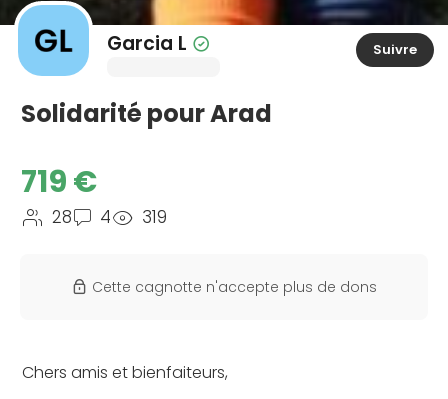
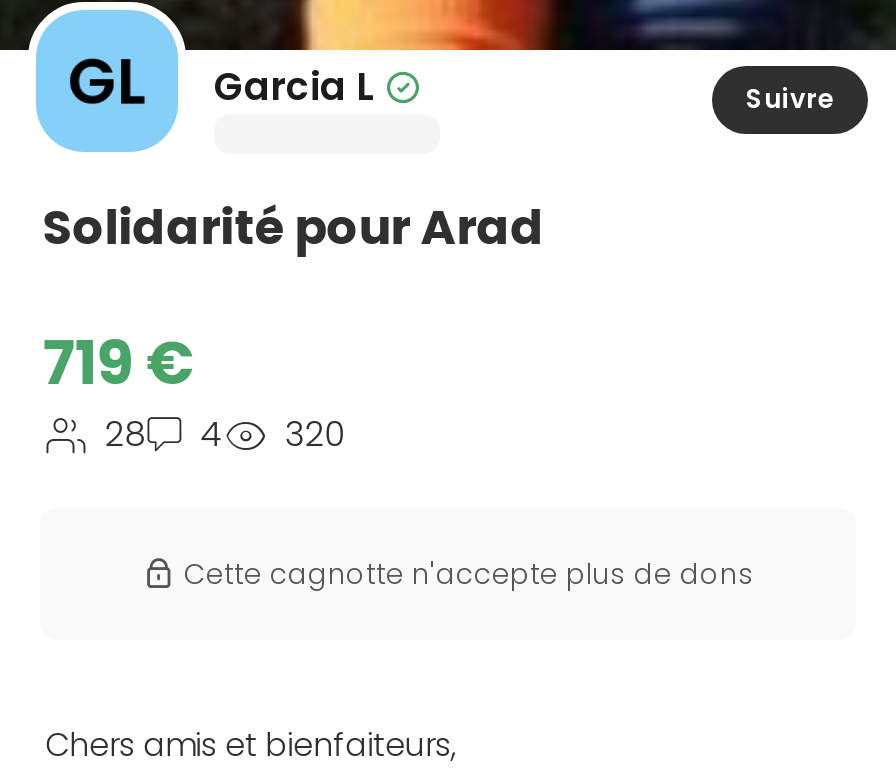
[52,204,167,228] 28 4 319 -> [104,409,344,457] 28 4 320

